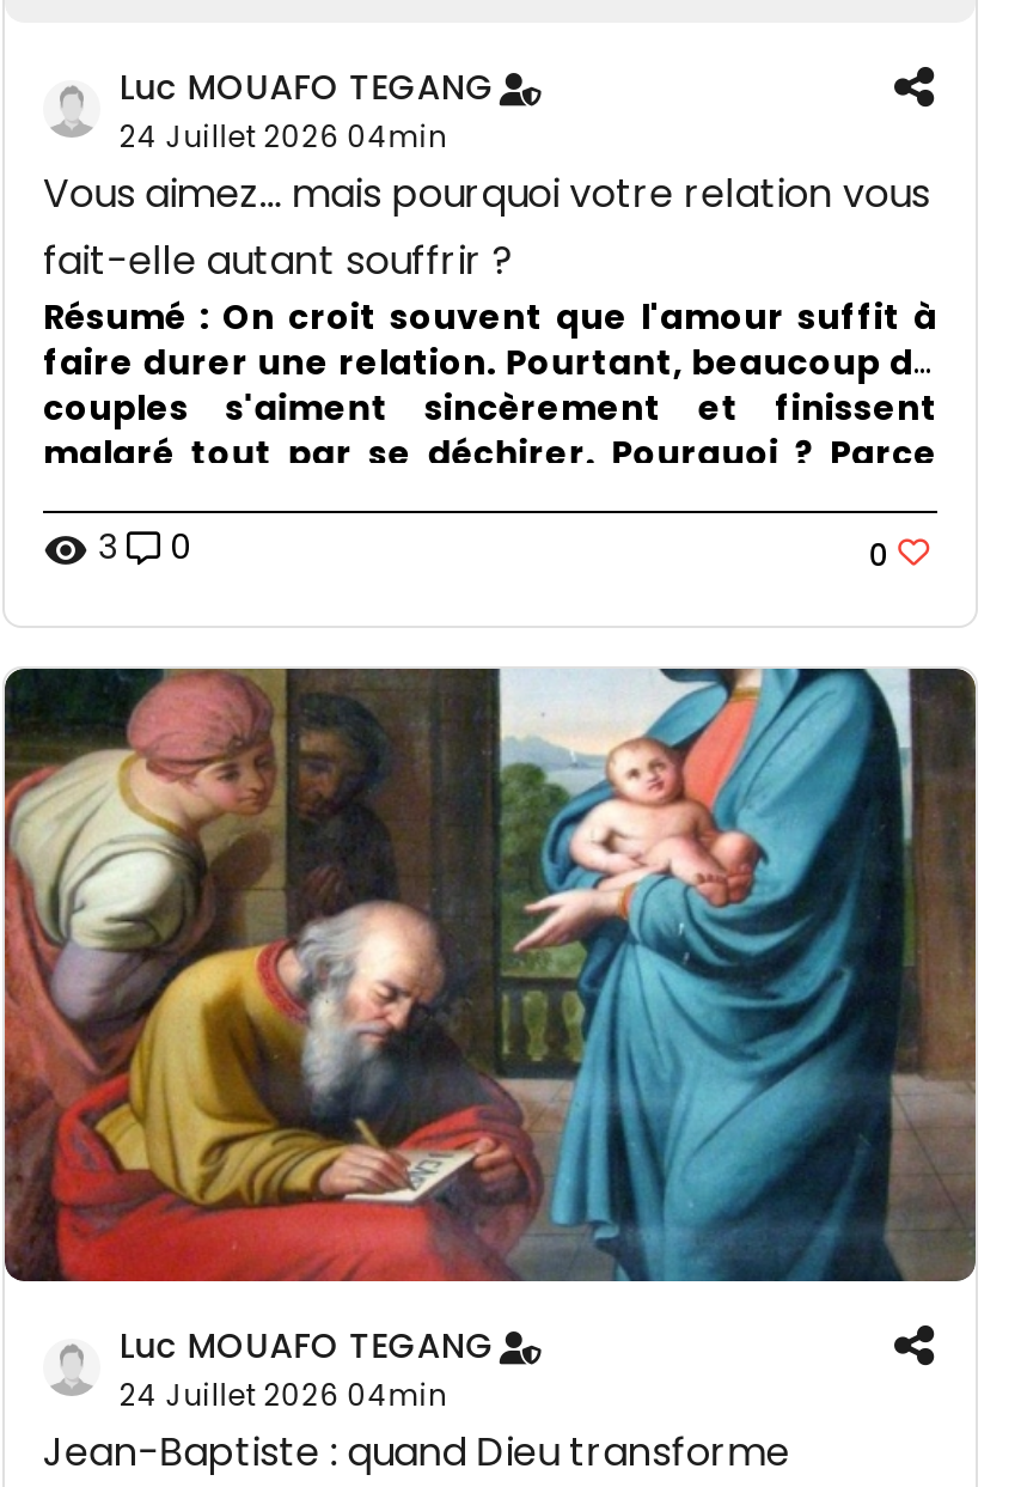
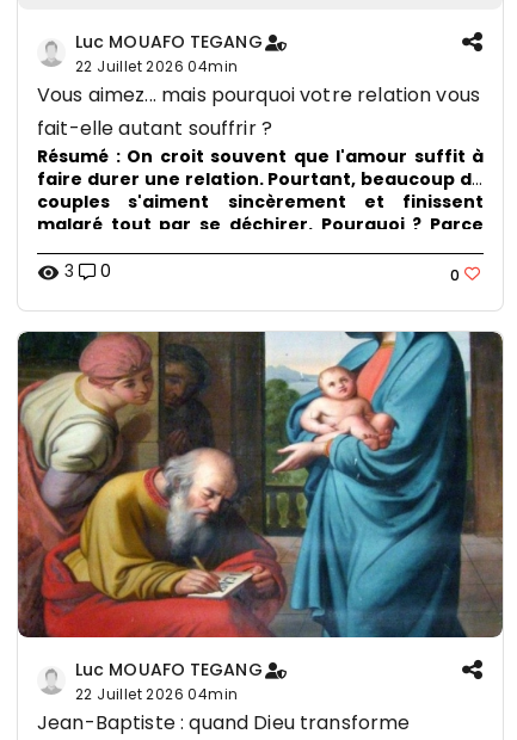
[120,115,448,156] 24 Juillet 2026 04min -> [75,56,238,76] 22 Juillet 2026 04min
[120,1374,448,1414] 24 Juillet 2026 04min -> [75,683,238,704] 22 Juillet 2026 04min

